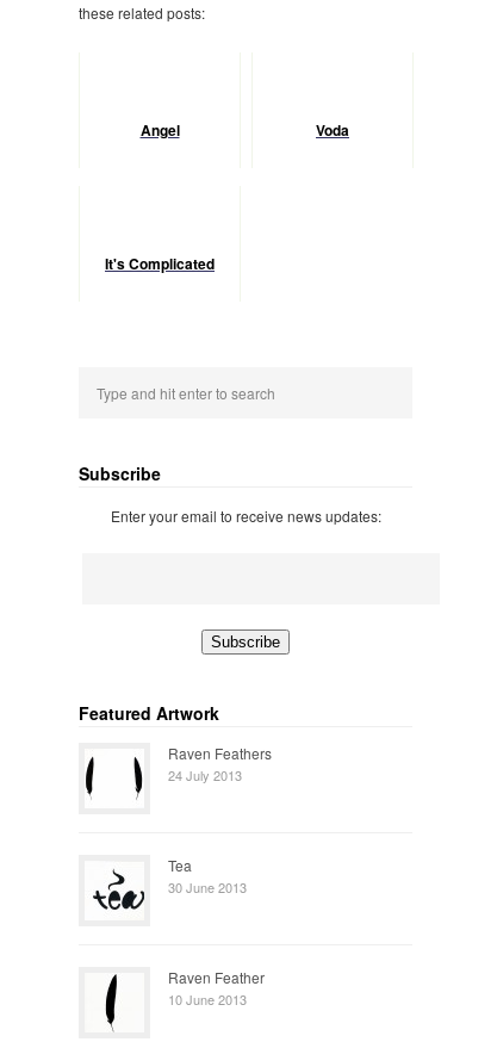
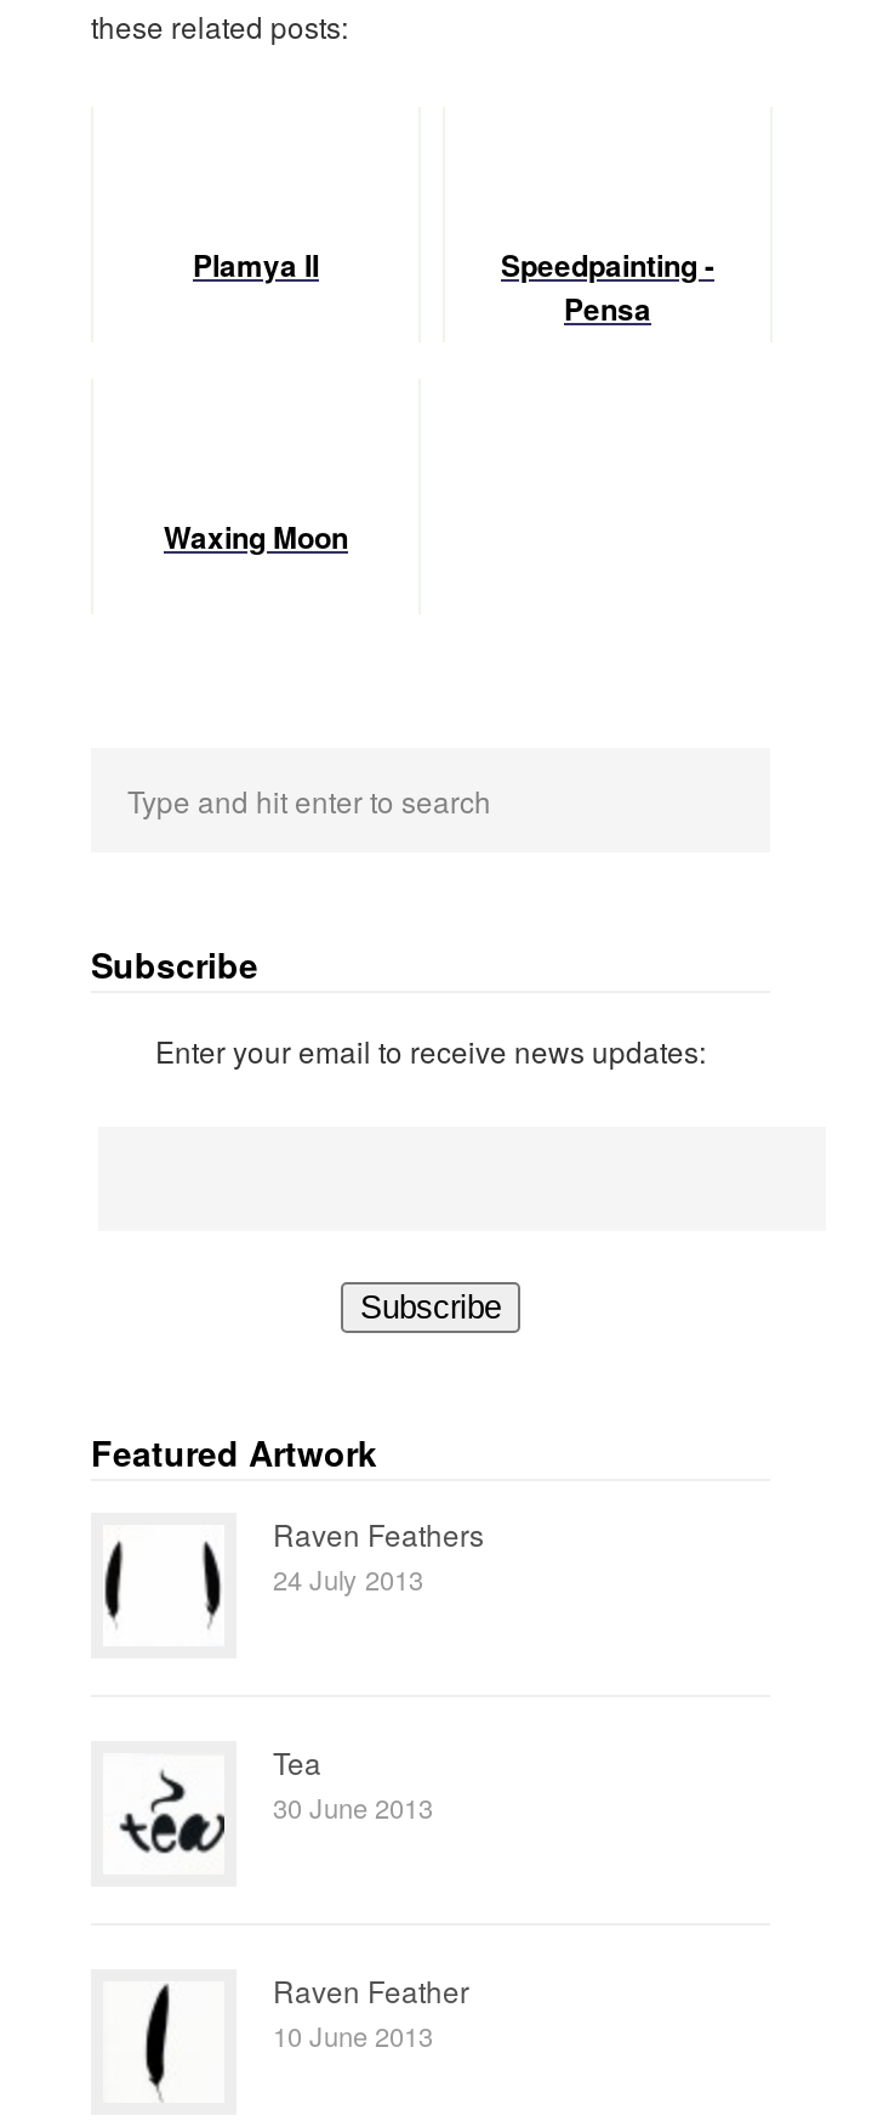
[140,119,349,141] Angel | Voda -> [193,243,714,330] Plamya II | Speedpainting - | Pensa
[105,253,215,274] It's Complicated -> [164,515,348,558] Waxing Moon

